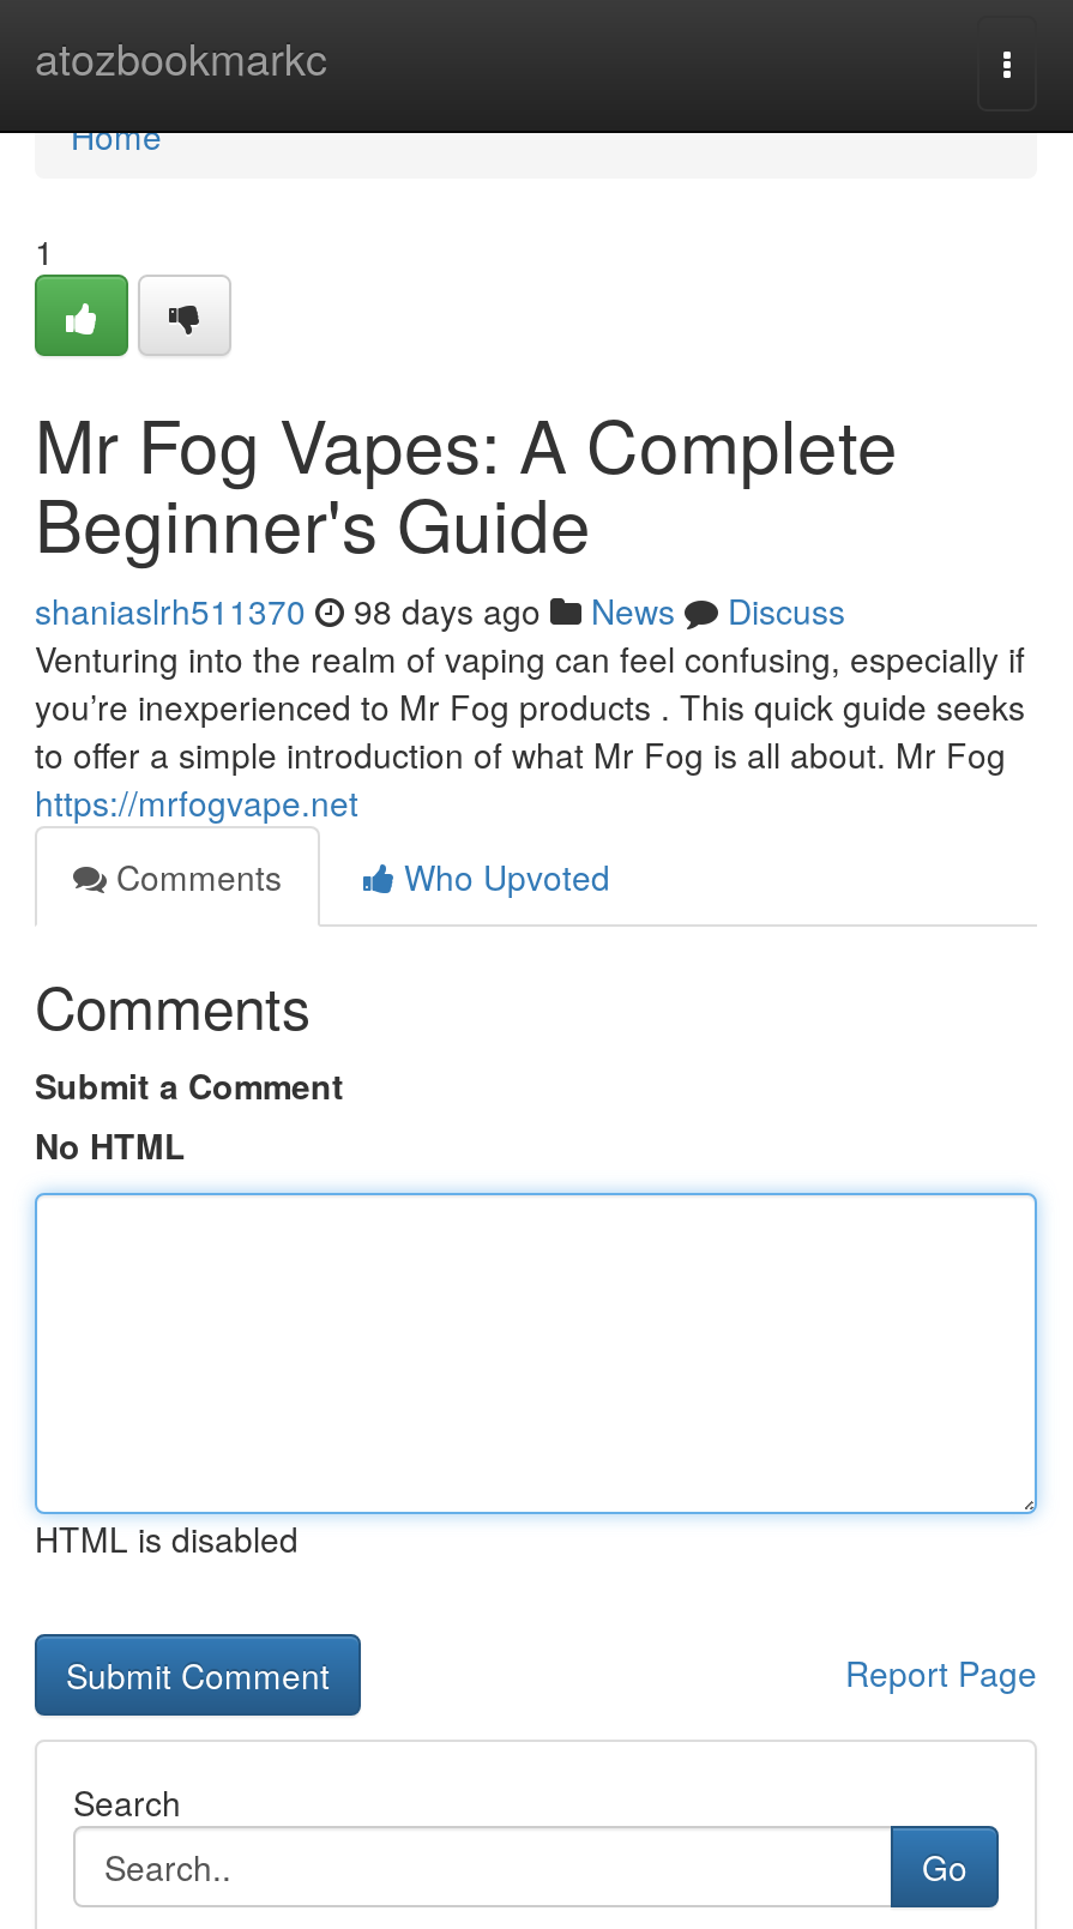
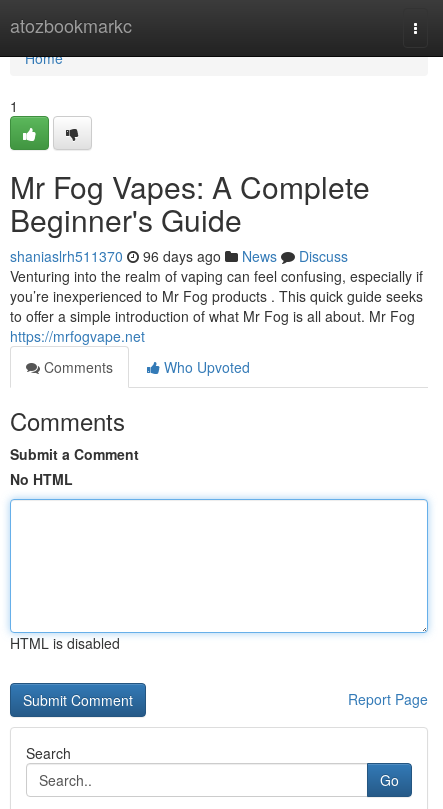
[35,586,845,634] shaniaslrh511370 98 days ago News Discuss -> [10,246,348,266] shaniaslrh511370 96 days ago News Discuss

